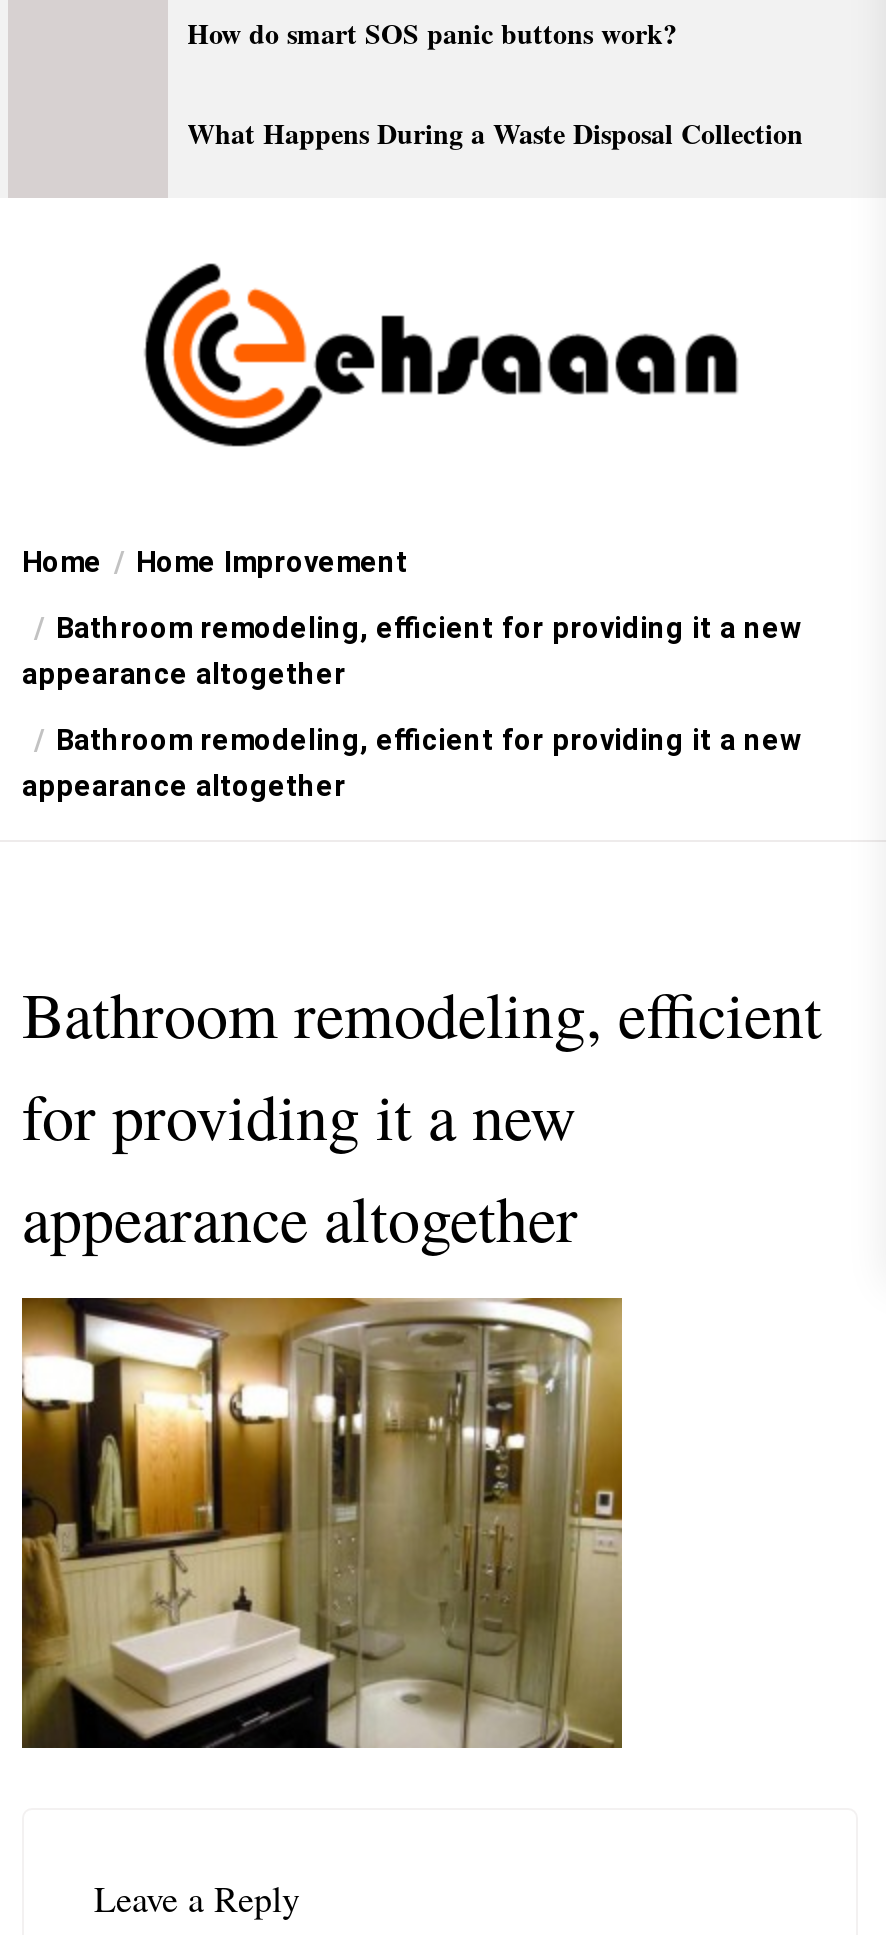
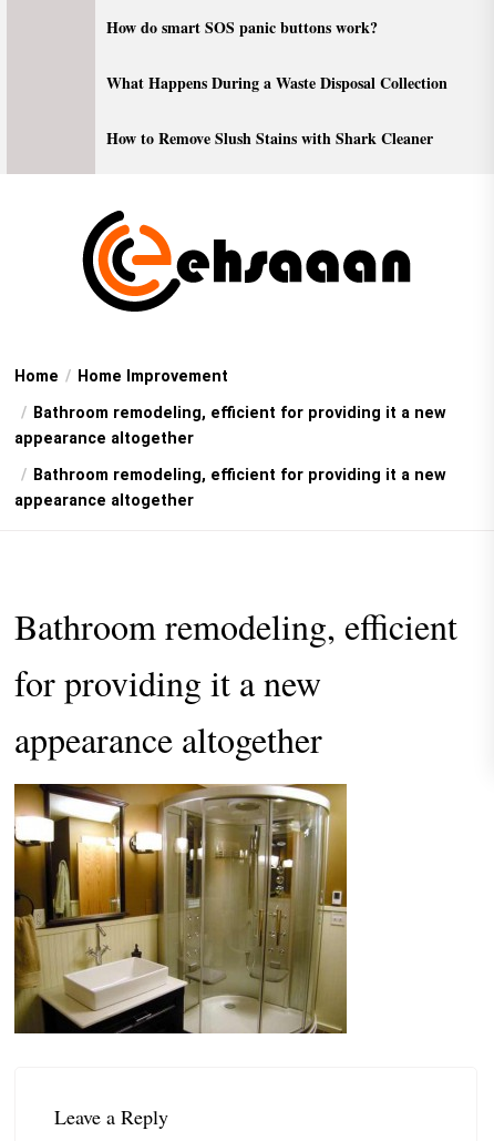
none -> [106,126,433,150] How to Remove Slush Stains with Shark Cleaner

